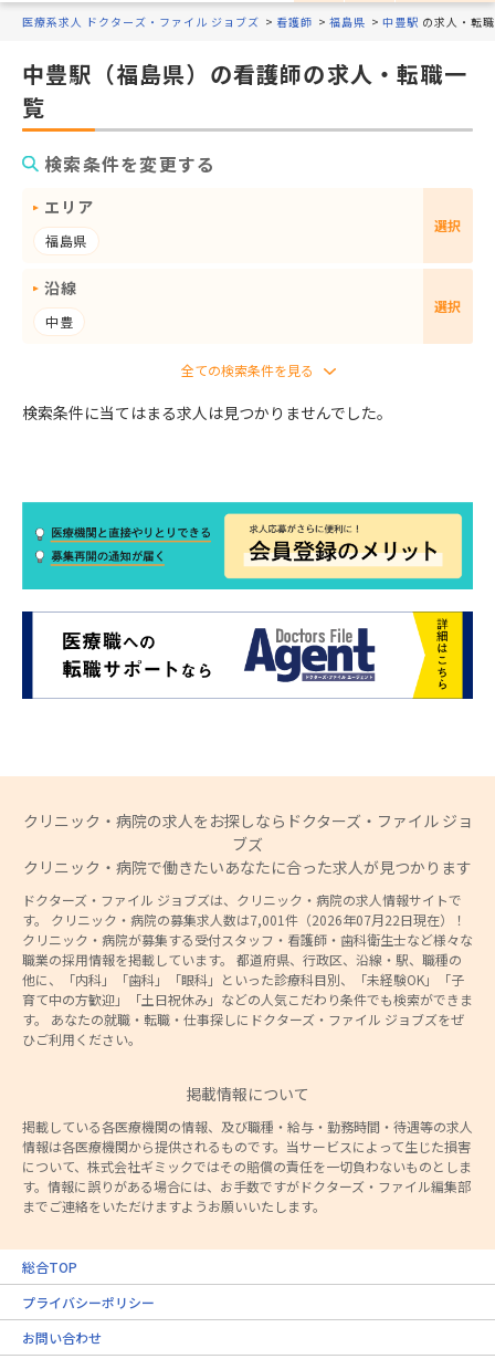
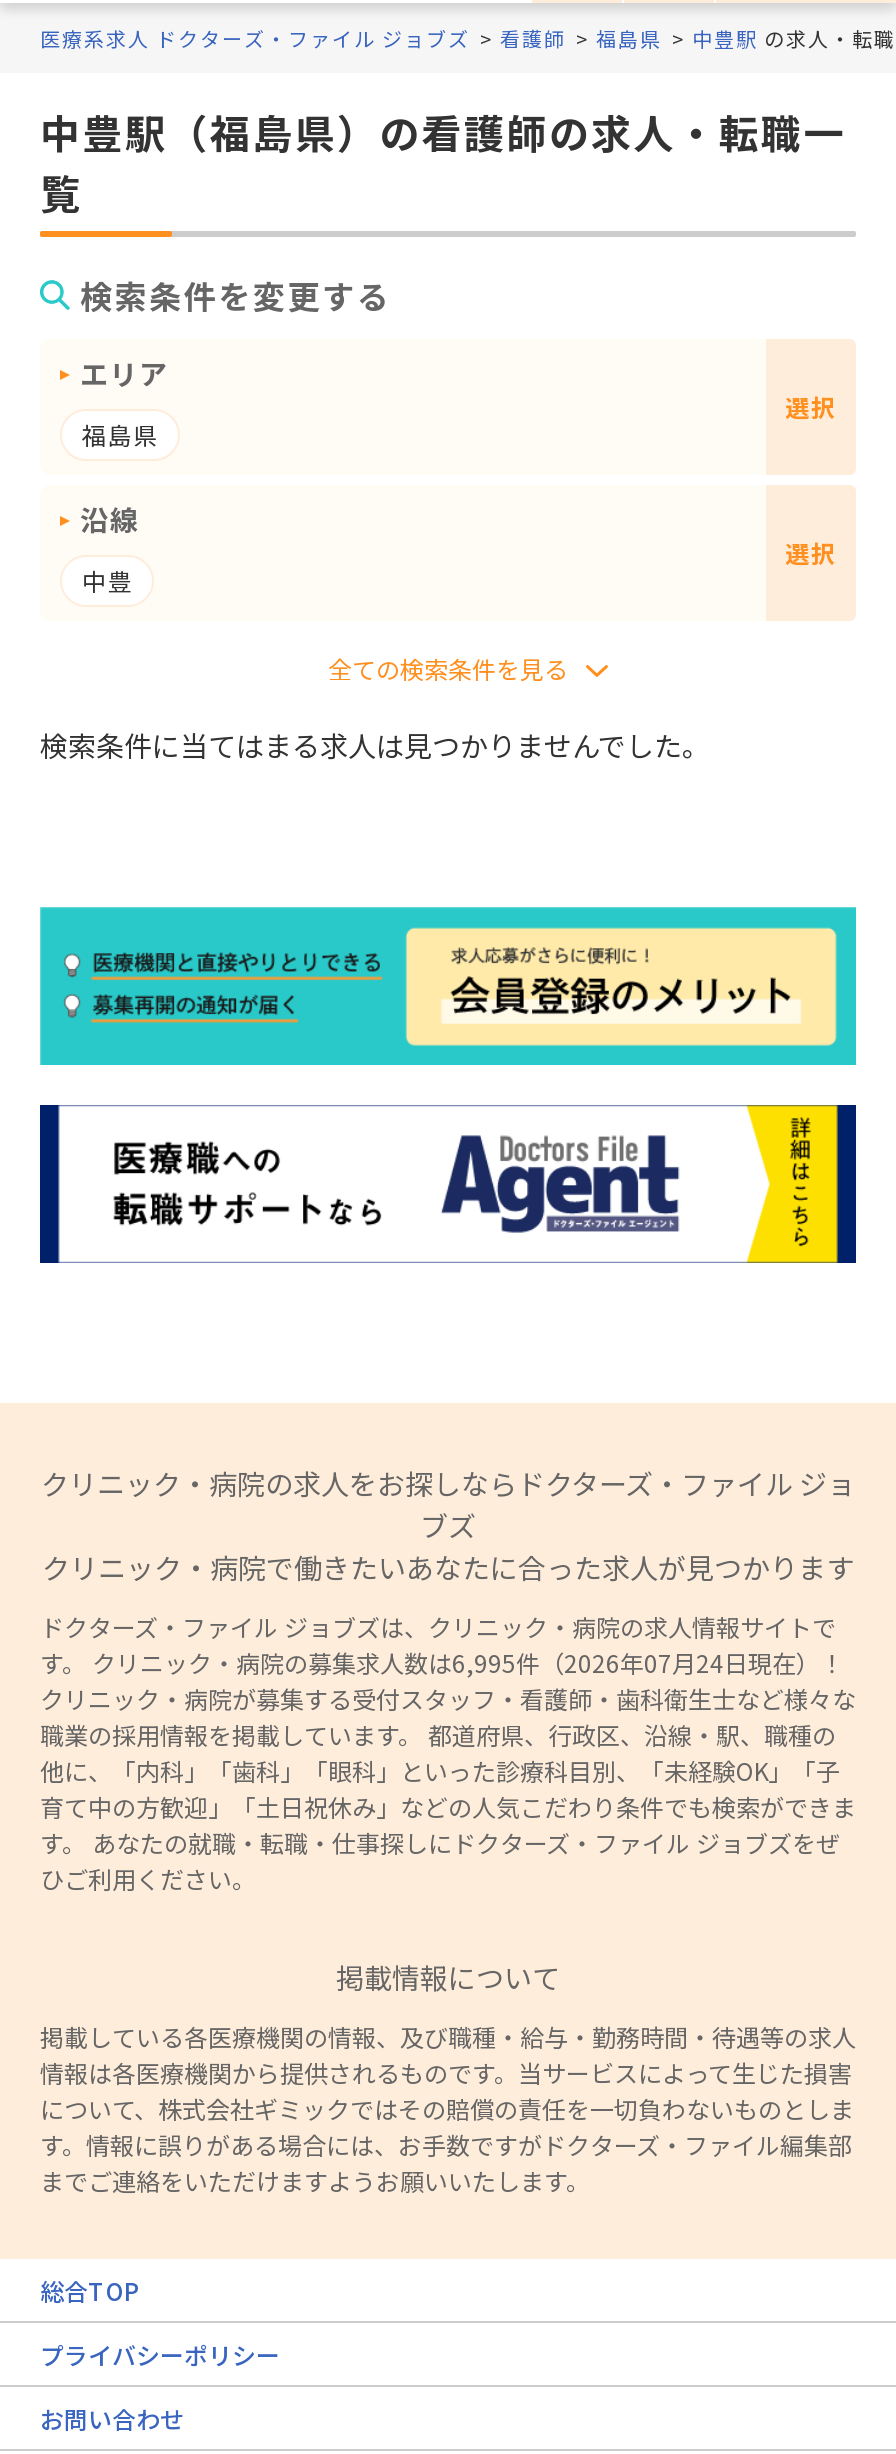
[22,910,466,929] す。 クリニック・病院の募集求人数は7,001件（2026年07月22日現在）！ -> [40,1646,844,1680] す。 クリニック・病院の募集求人数は6,995件（2026年07月24日現在）！

